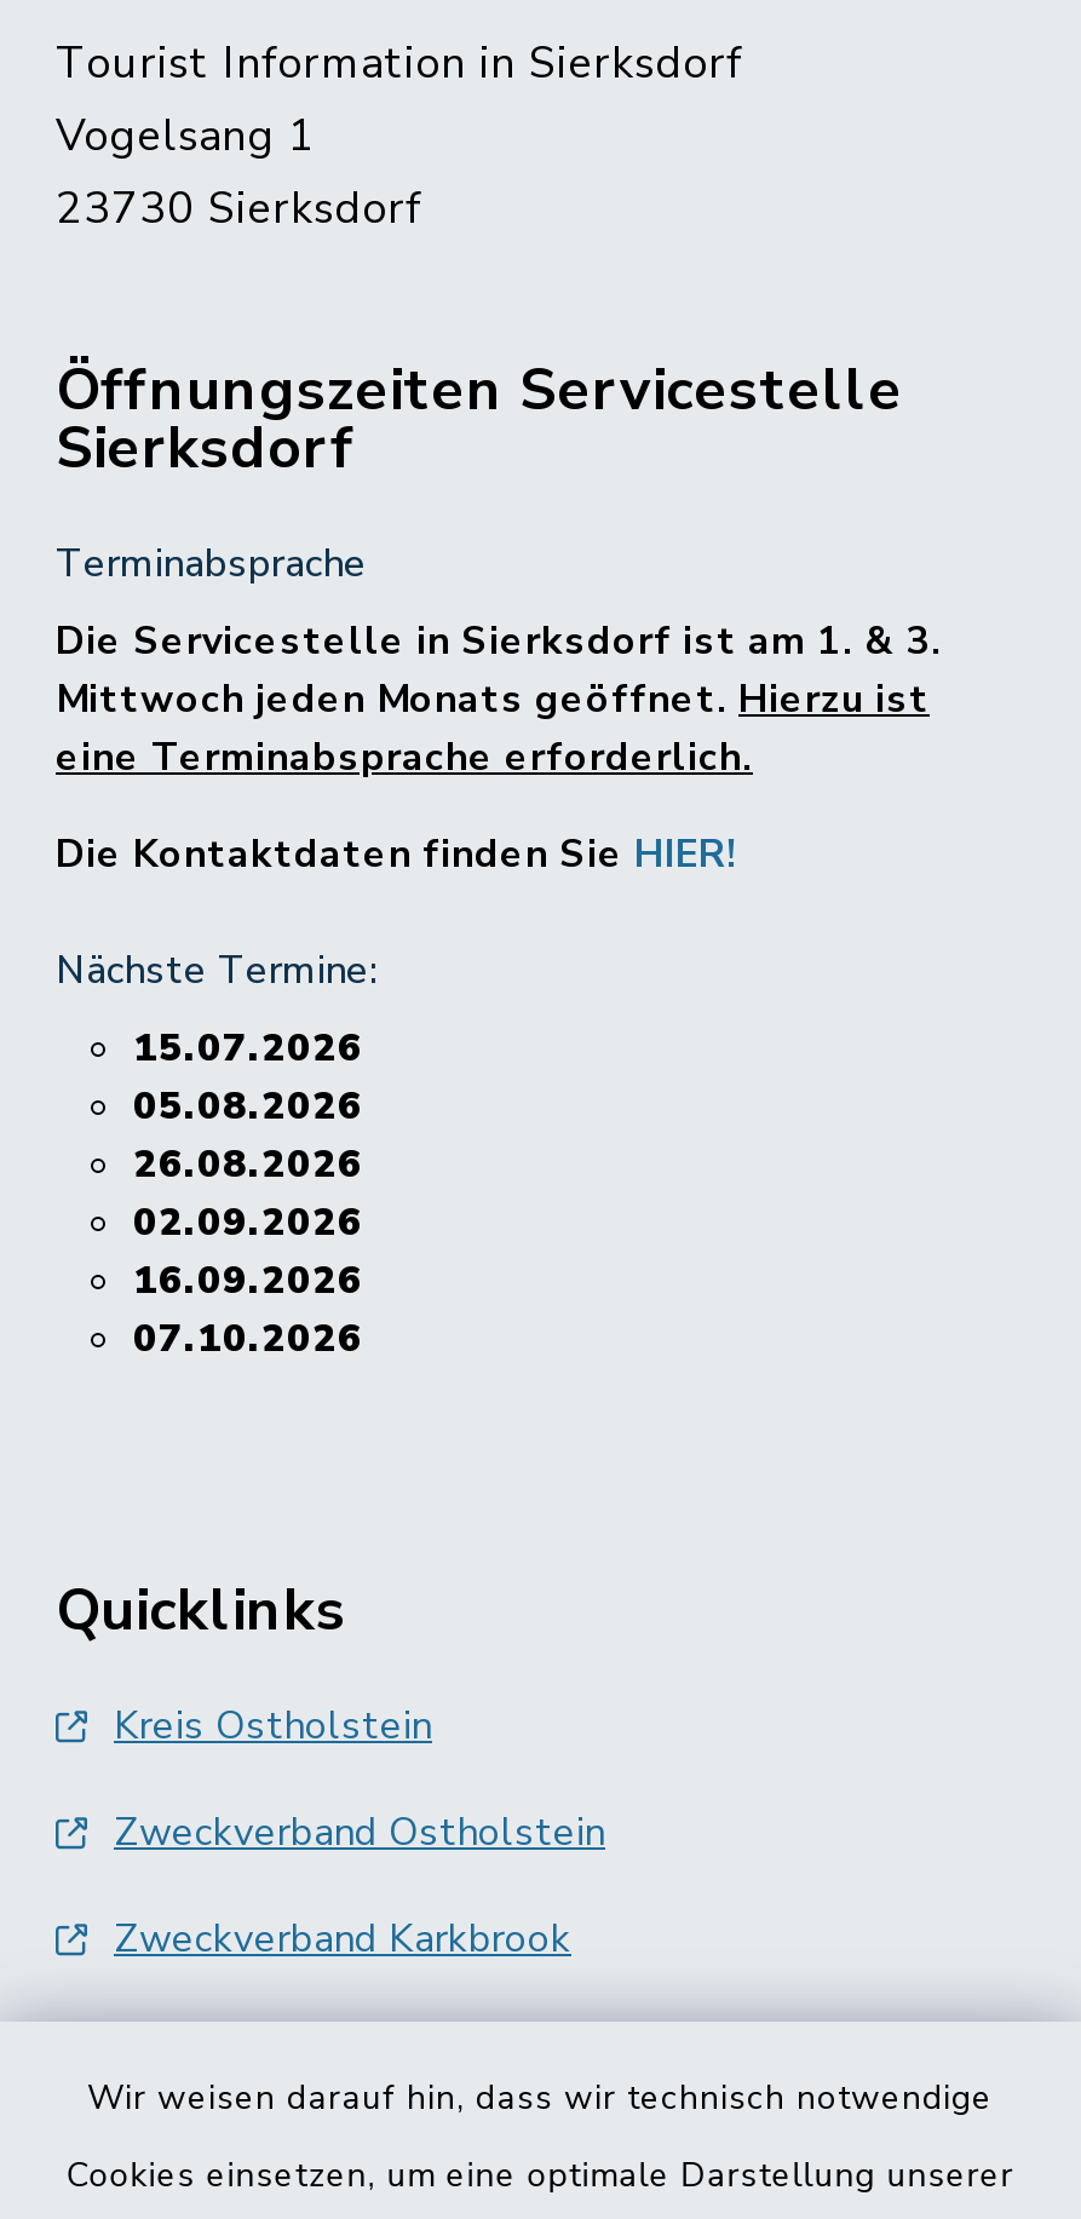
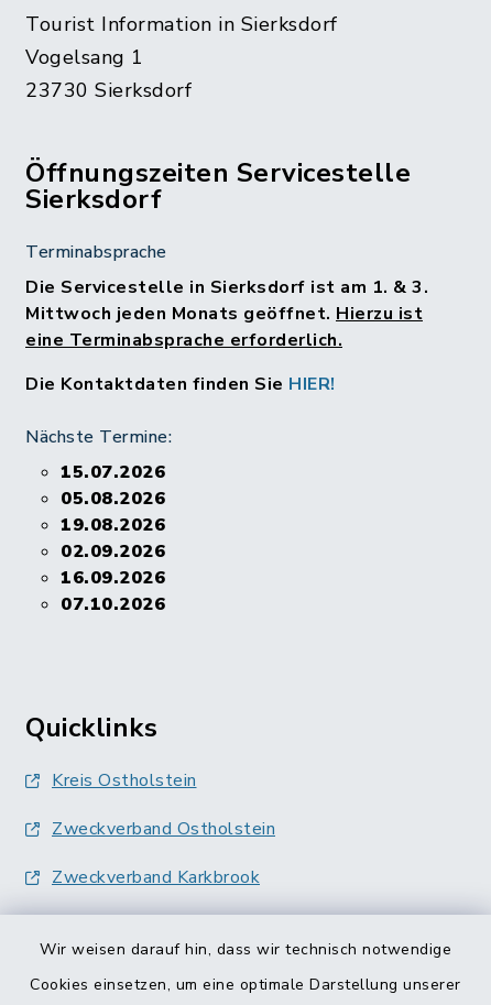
[133,1138,363,1191] 26.08.2026 -> [61,513,165,537] 19.08.2026

